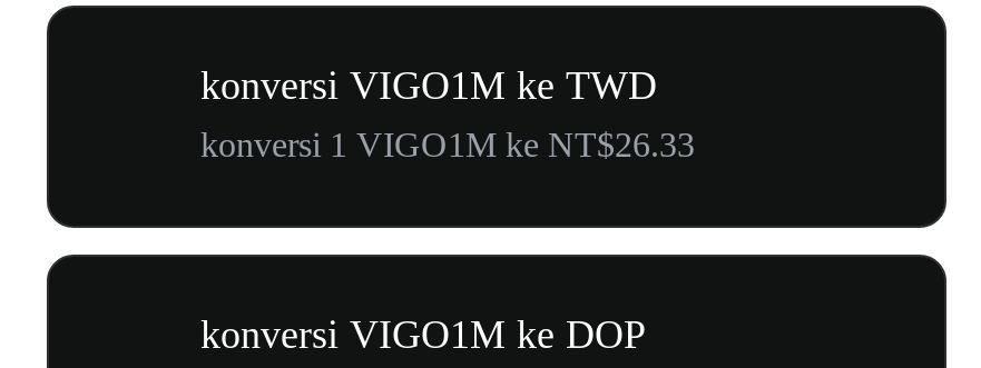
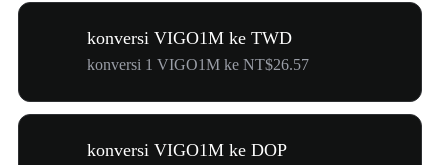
[200,125,695,163] konversi 1 VIGO1M ke NT$26.33 -> [87,56,309,73] konversi 1 VIGO1M ke NT$26.57

